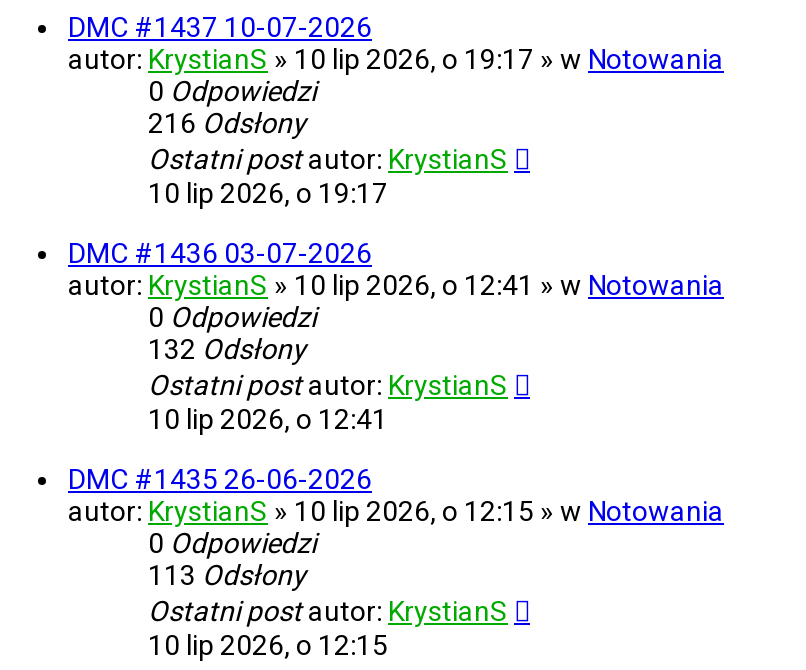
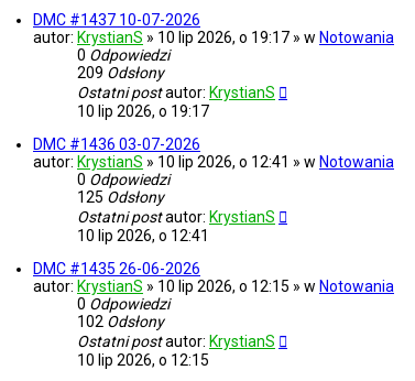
[148,107,306,139] 216 Odsłony -> [77,64,164,82] 209 Odsłony
[148,333,306,365] 132 Odsłony -> [77,189,164,206] 125 Odsłony
[148,559,306,591] 113 Odsłony -> [77,313,164,331] 102 Odsłony

